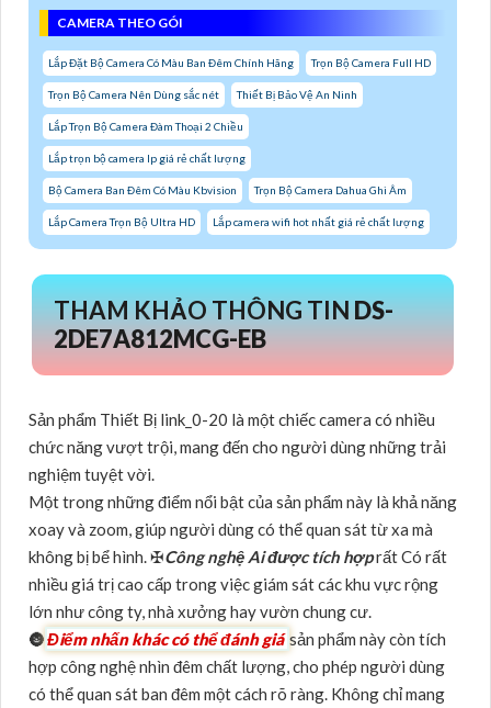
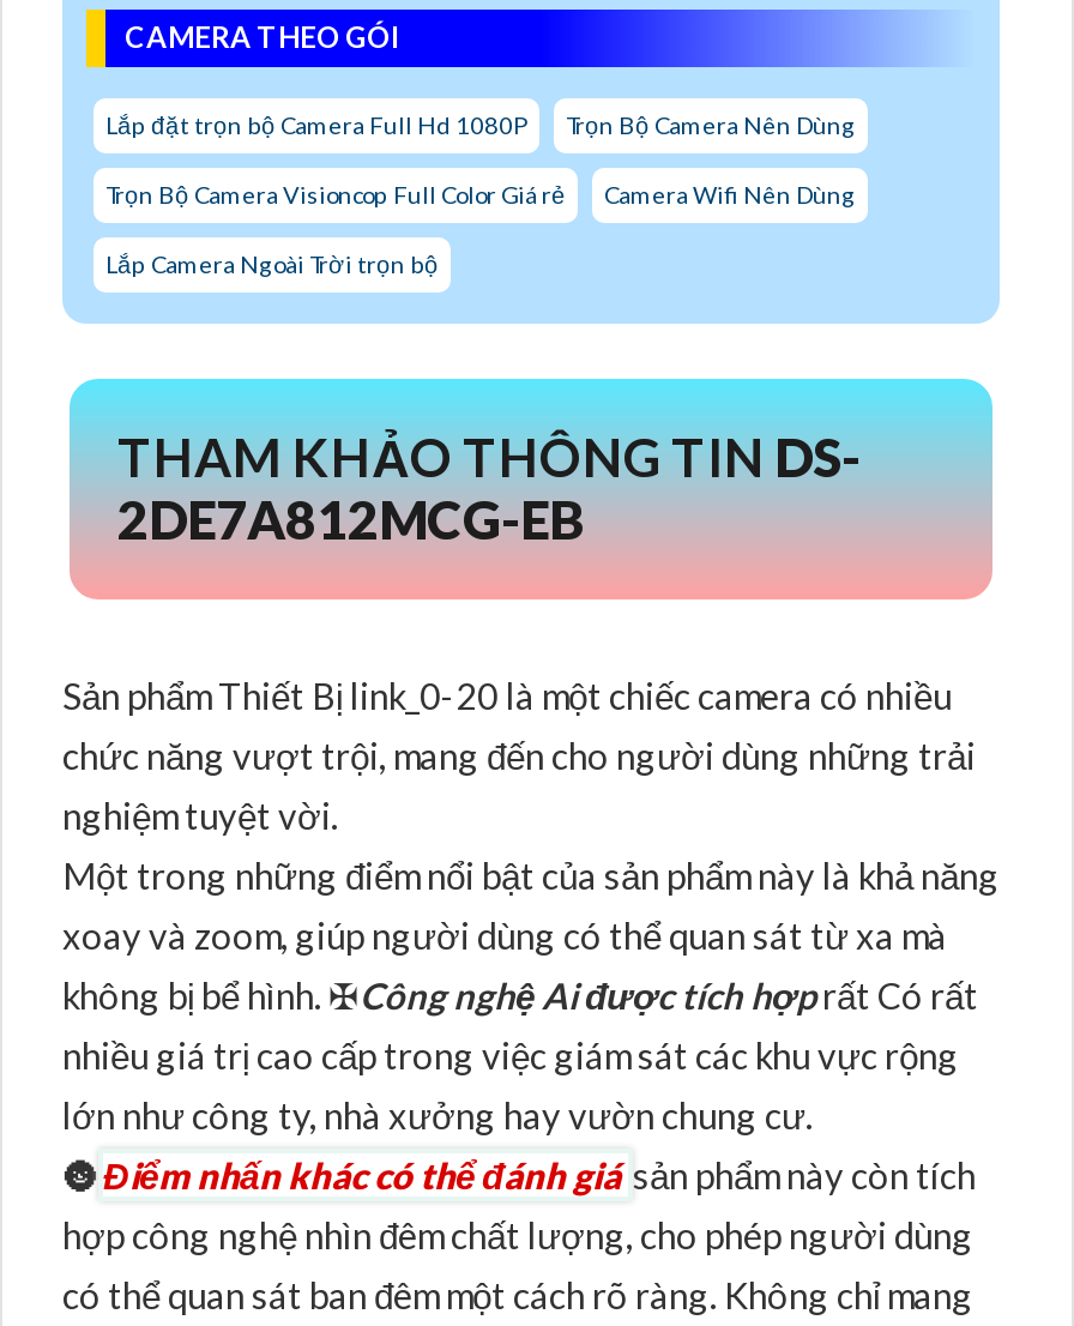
[48,56,431,229] Lắp Đặt Bộ Camera Có Màu Ban Đêm Chính Hãng | Trọn Bộ Camera Full HD | Trọn Bộ Camera Nên Dùng sắc nét | Thiết Bị Bảo Vệ An Ninh | Lắp Trọn Bộ Camera Đàm Thoại 2 Chiều | Lắp trọn bộ camera Ip giá rẻ chất lượng | Bộ Camera Ban Đêm Có Màu Kbvision | Trọn Bộ Camera Dahua Ghi Âm | Lắp Camera Trọn Bộ Ultra HD | Lắp camera wifi hot nhất giá rẻ chất lượng -> [105,111,856,279] Lắp đặt trọn bộ Camera Full Hd 1080P | Trọn Bộ Camera Nên Dùng | Trọn Bộ Camera Visioncop Full Color Giá rẻ | Camera Wifi Nên Dùng | Lắp Camera Ngoài Trời trọn bộ

